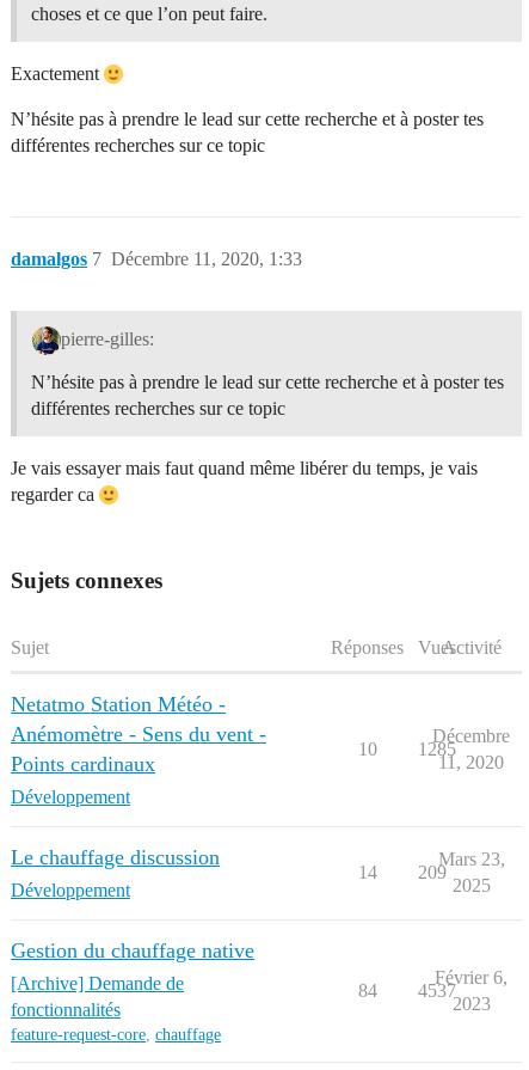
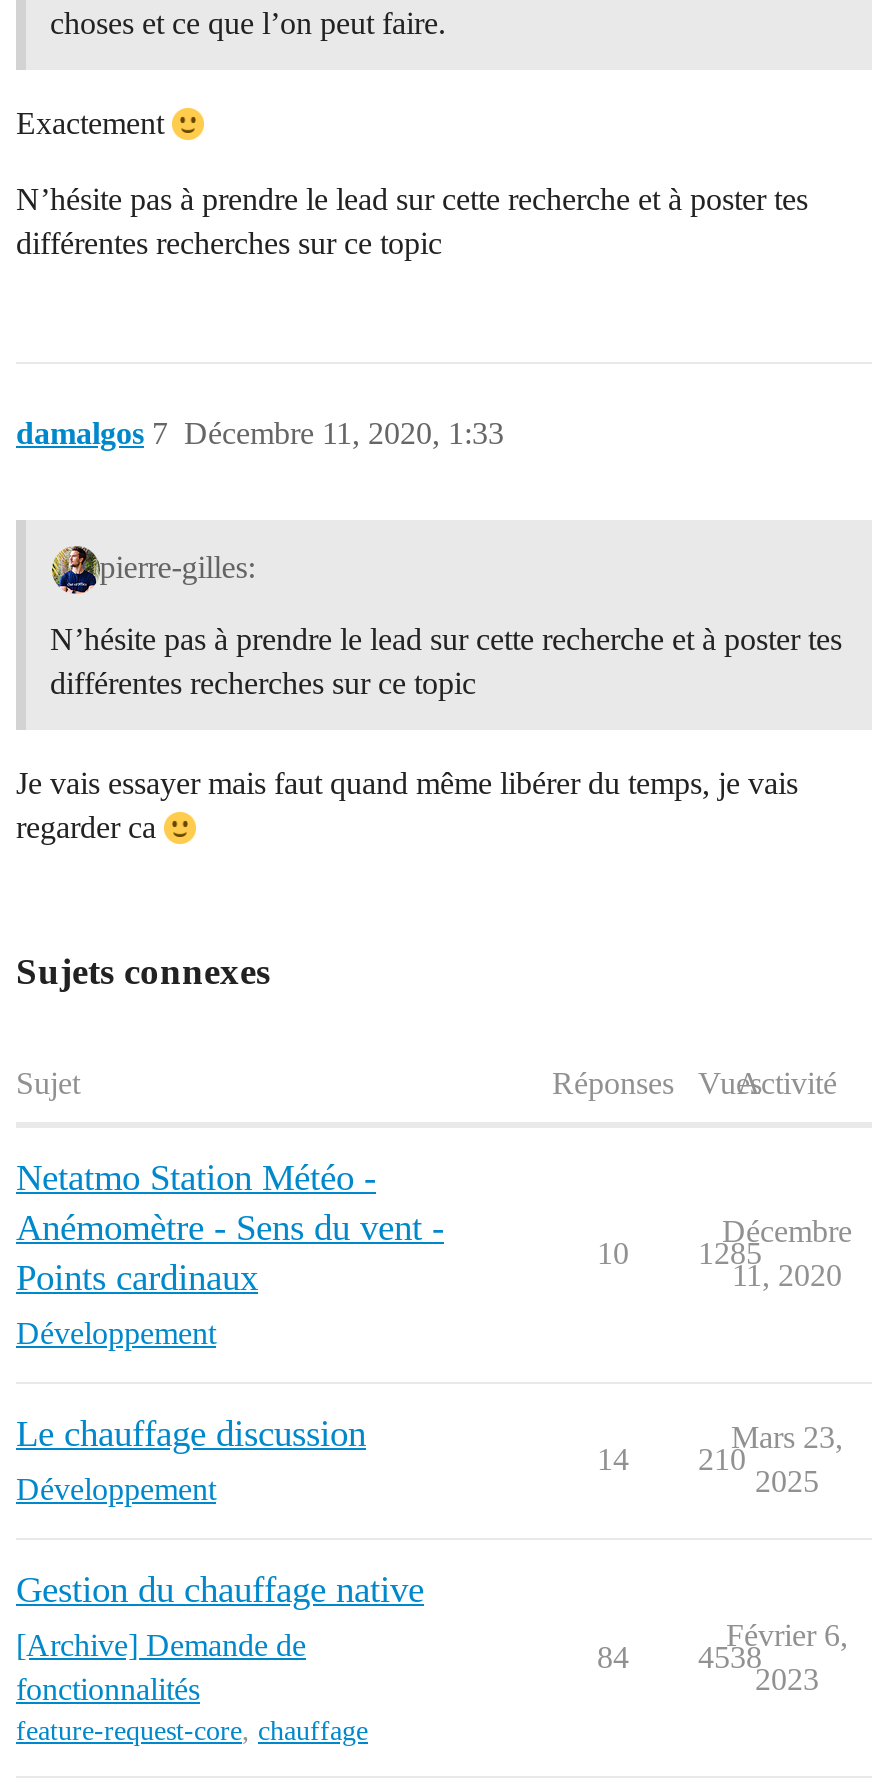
[418,862,447,882] 209 -> [698,1442,746,1476] 210
[418,980,456,1000] 4537 -> [698,1640,762,1674] 4538

